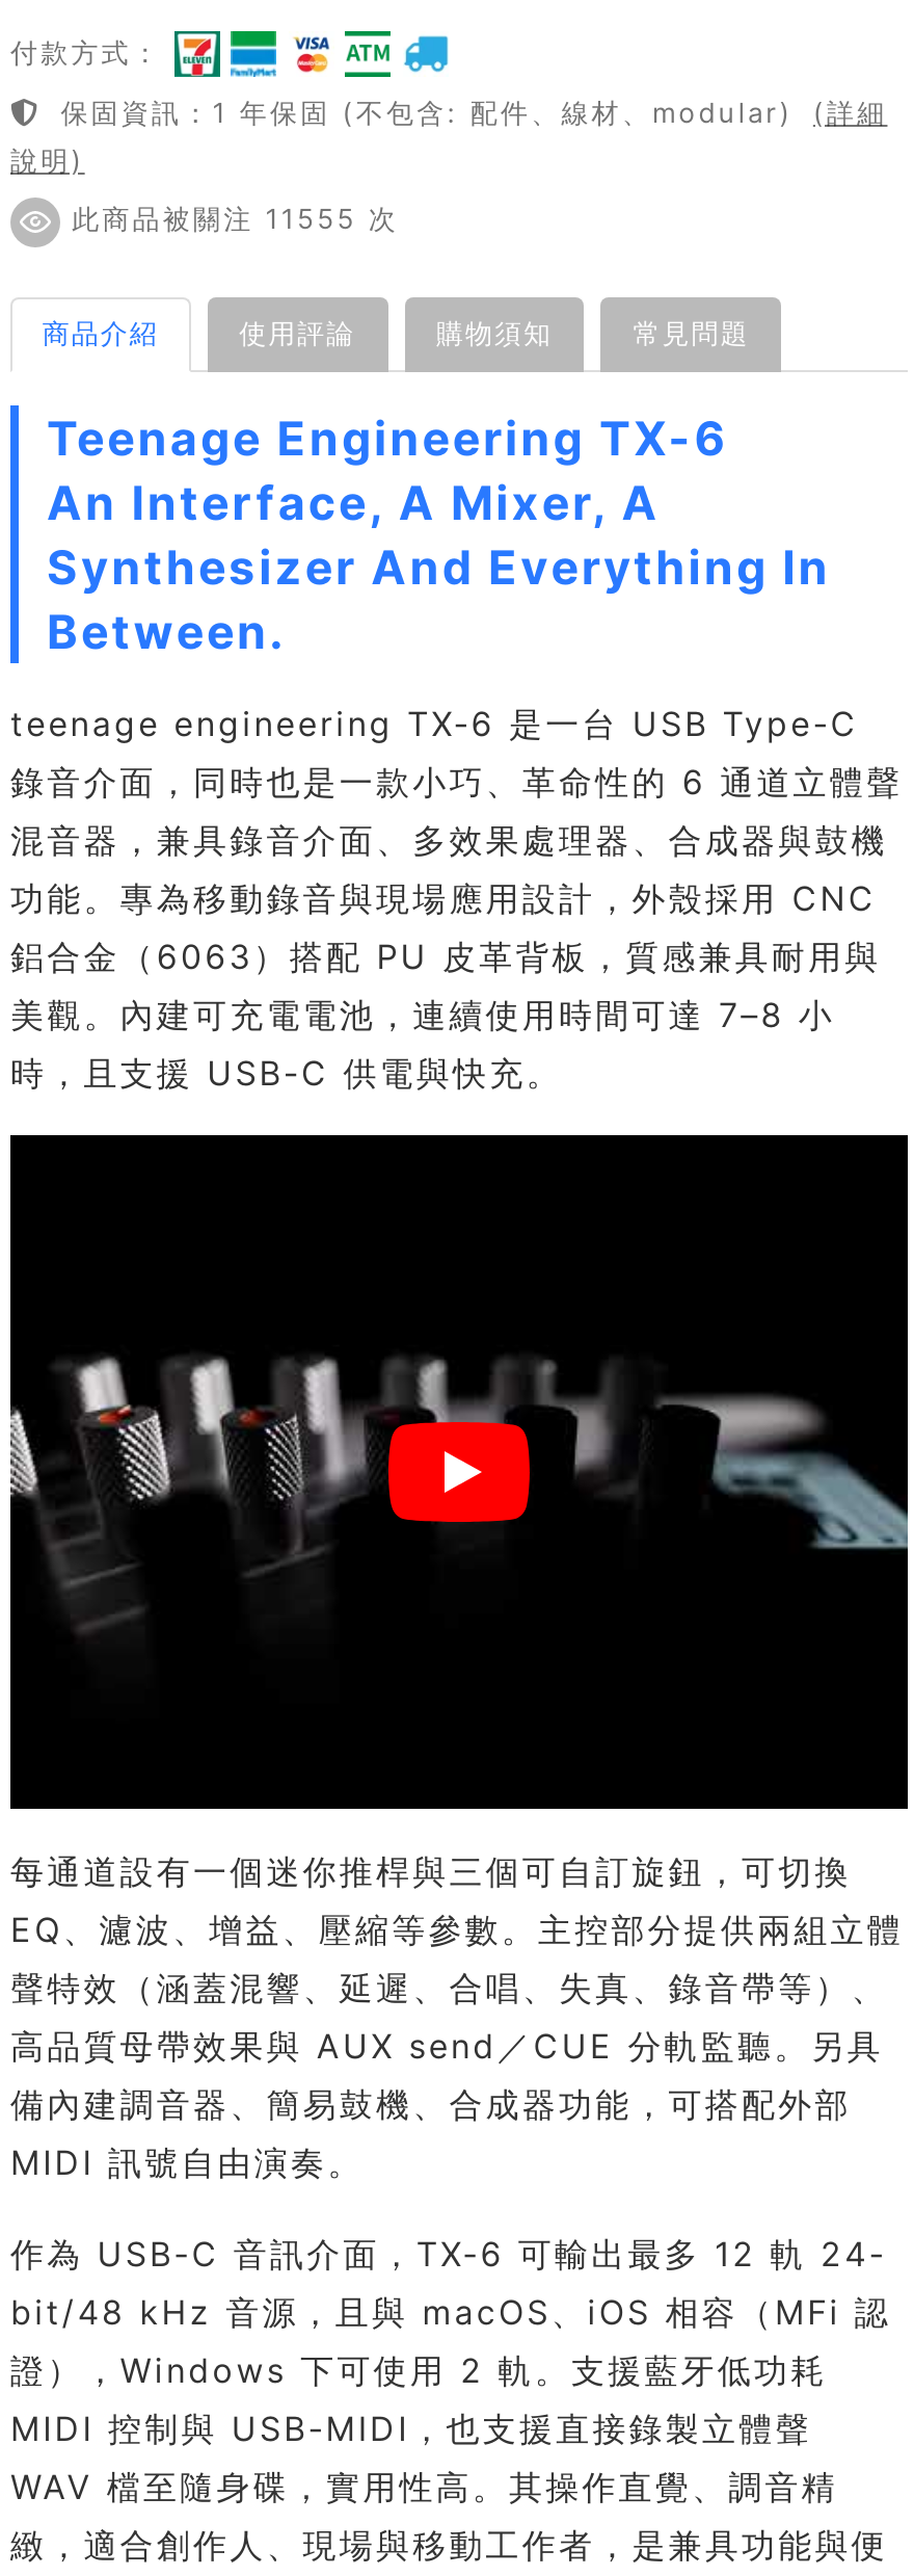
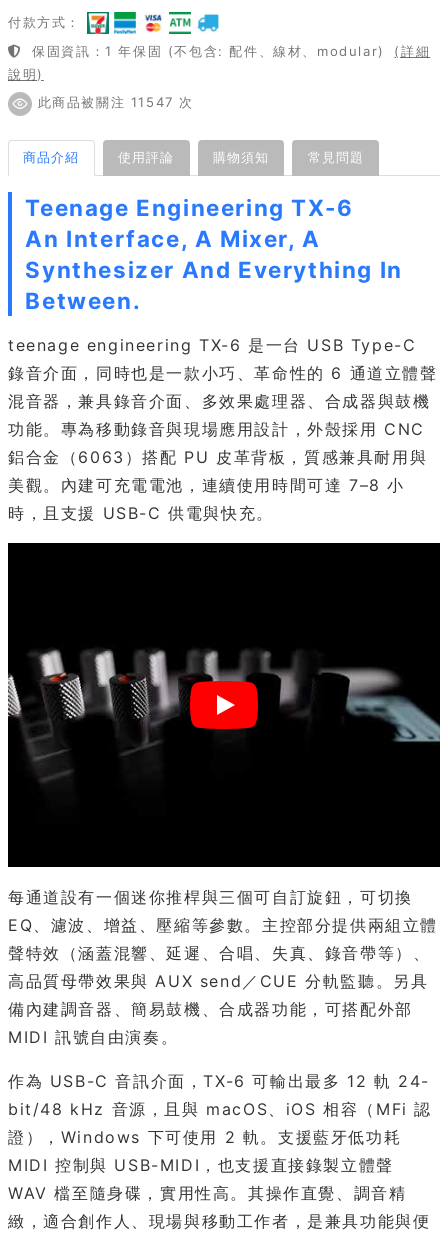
[60,202,399,235] 此商品被關注 11555 次 -> [32,94,194,110] 此商品被關注 11547 次

